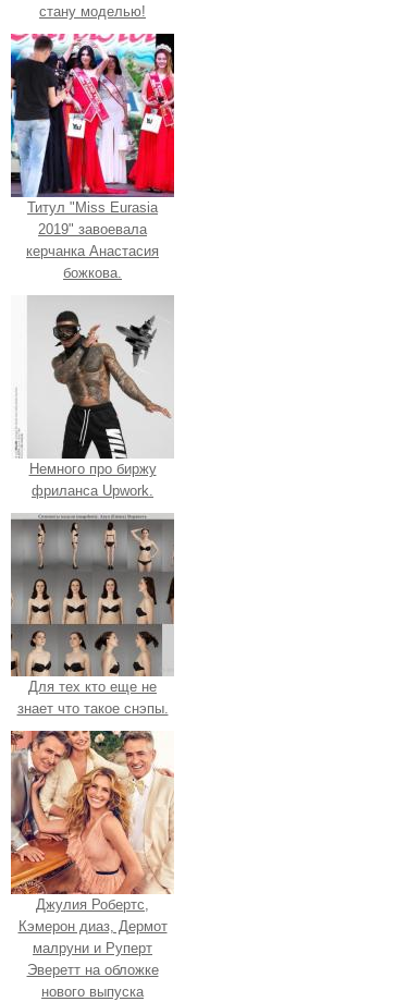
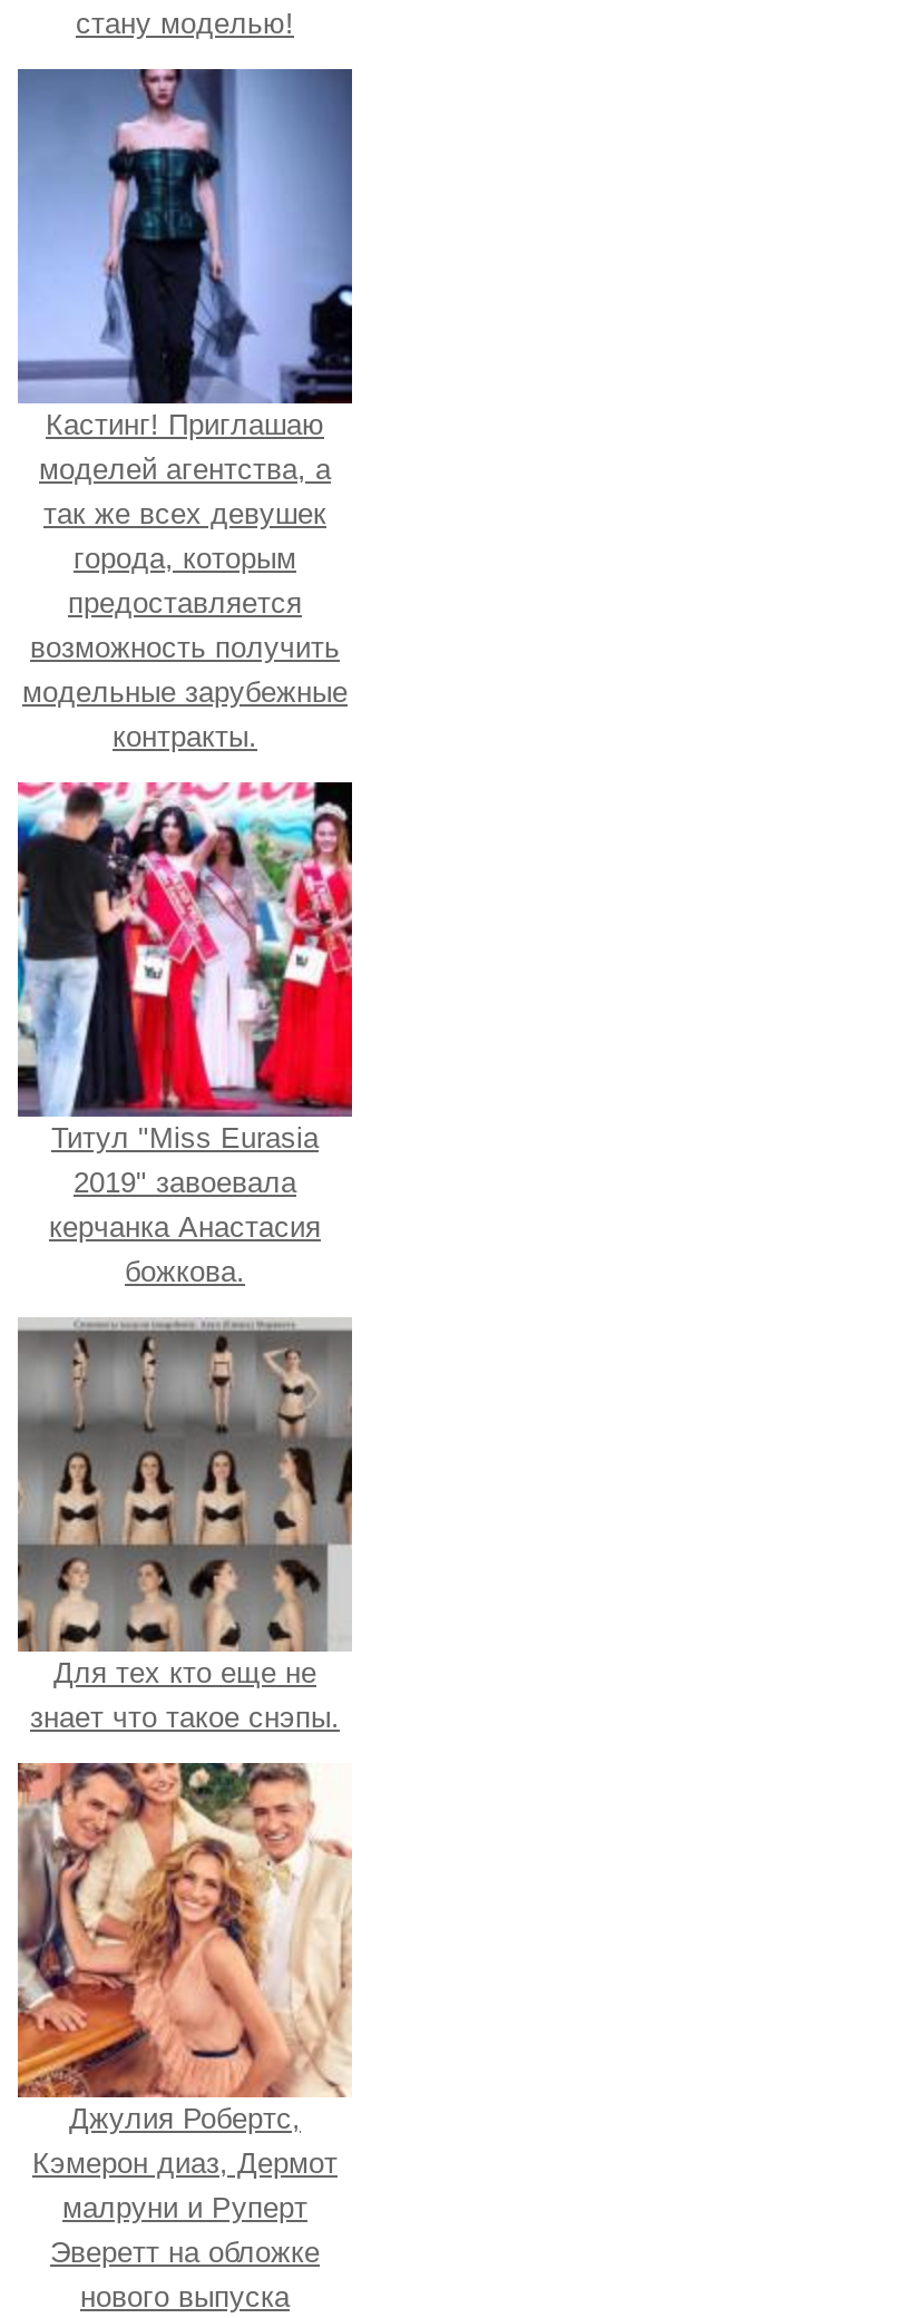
none -> [16,67,354,752] [image] | Кастинг! Приглашаю | моделей агентства, а | так же всех девушек | города, которым | предоставляется | возможность получить | модельные зарубежные | контракты.
moved [9,32,176,280] -> [13,778,356,1287]: [image] | Титул "Miss Eurasia | 2019" завоевала | керчанка Анастасия | божкова.
[11,296,174,498] [image] | Немного про биржу | фриланса Upwork. -> none

